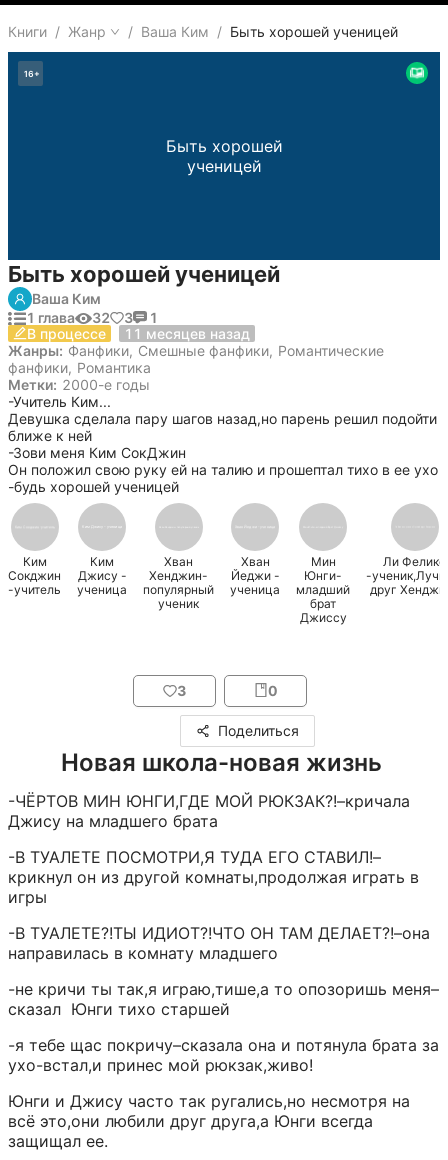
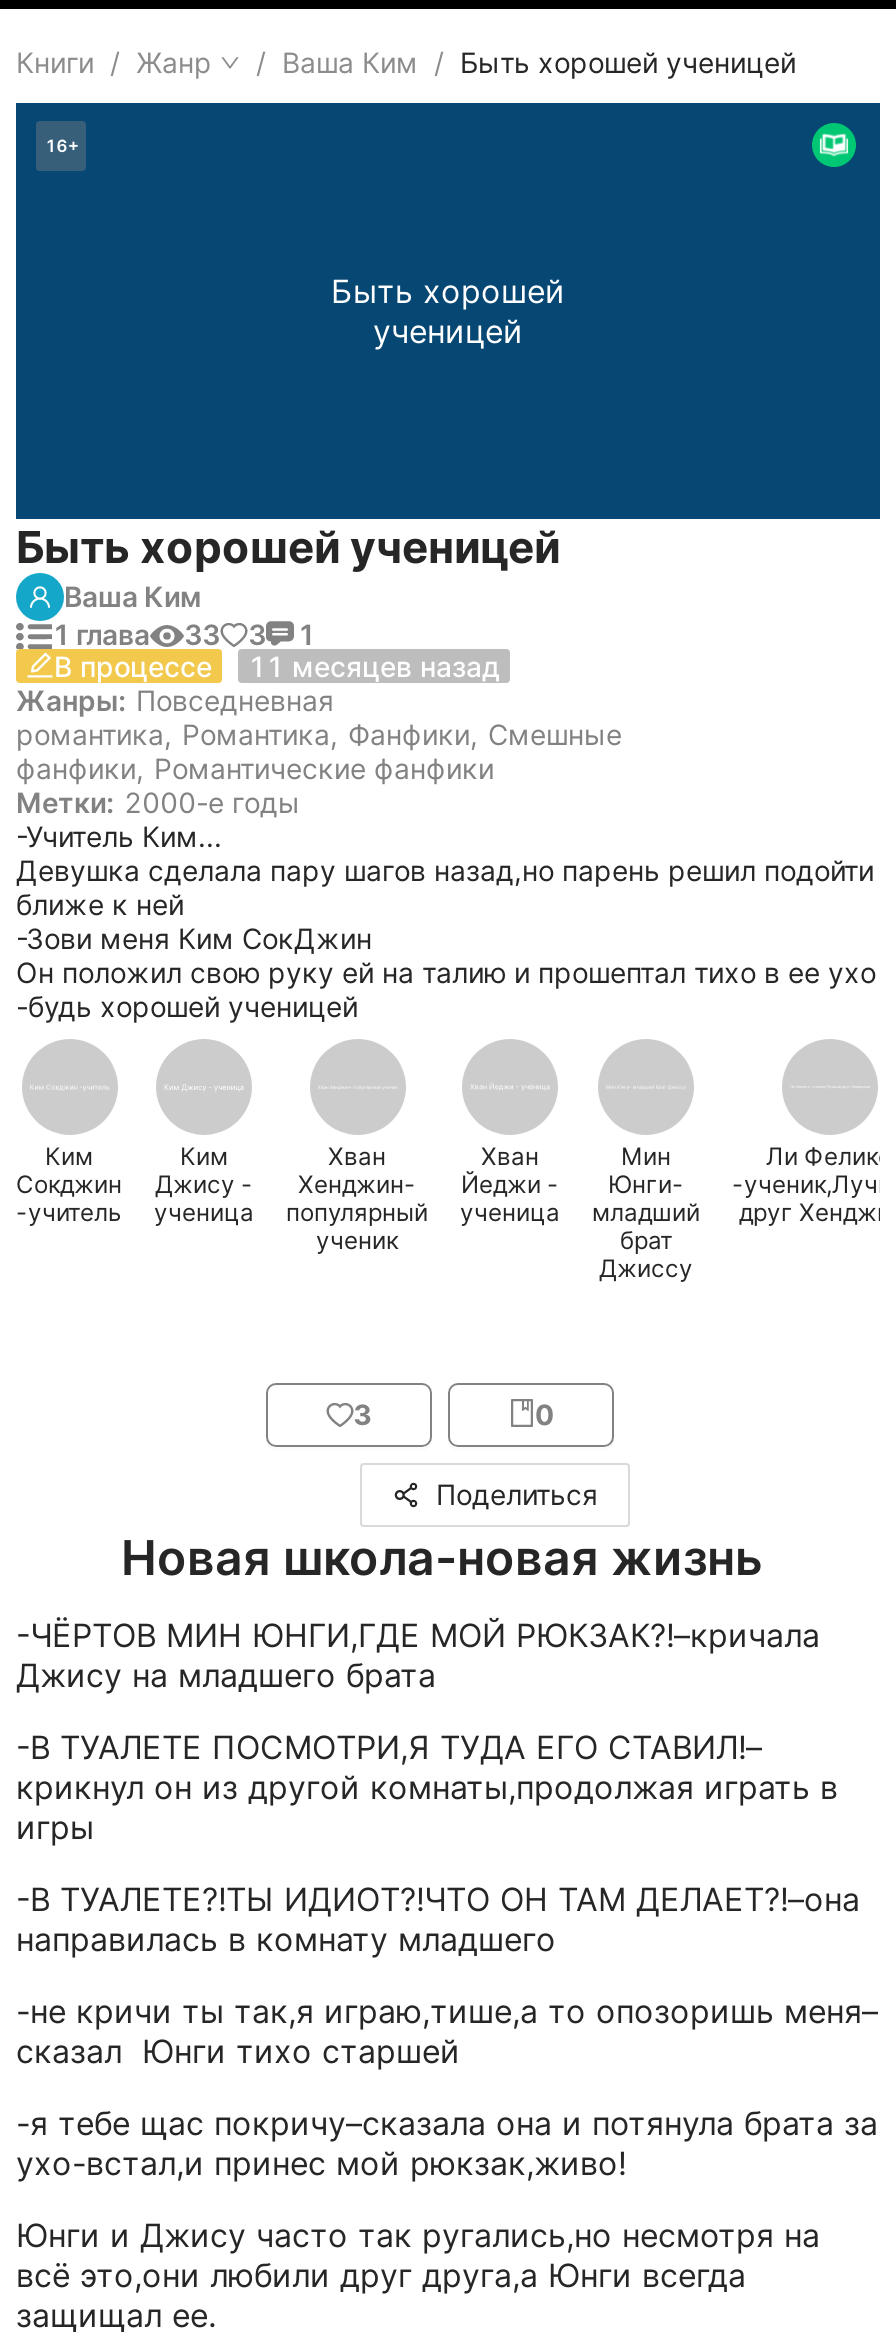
[26,309,158,326] 1 глава 32 3 1 -> [52,617,315,651] 1 глава 33 3 1
[8,342,384,376] Жанры: Фанфики, Смешные фанфики, Романтические | фанфики, Романтика -> [16,683,622,785] Жанры: Повседневная | романтика, Романтика, Фанфики, Смешные | фанфики, Романтические фанфики

